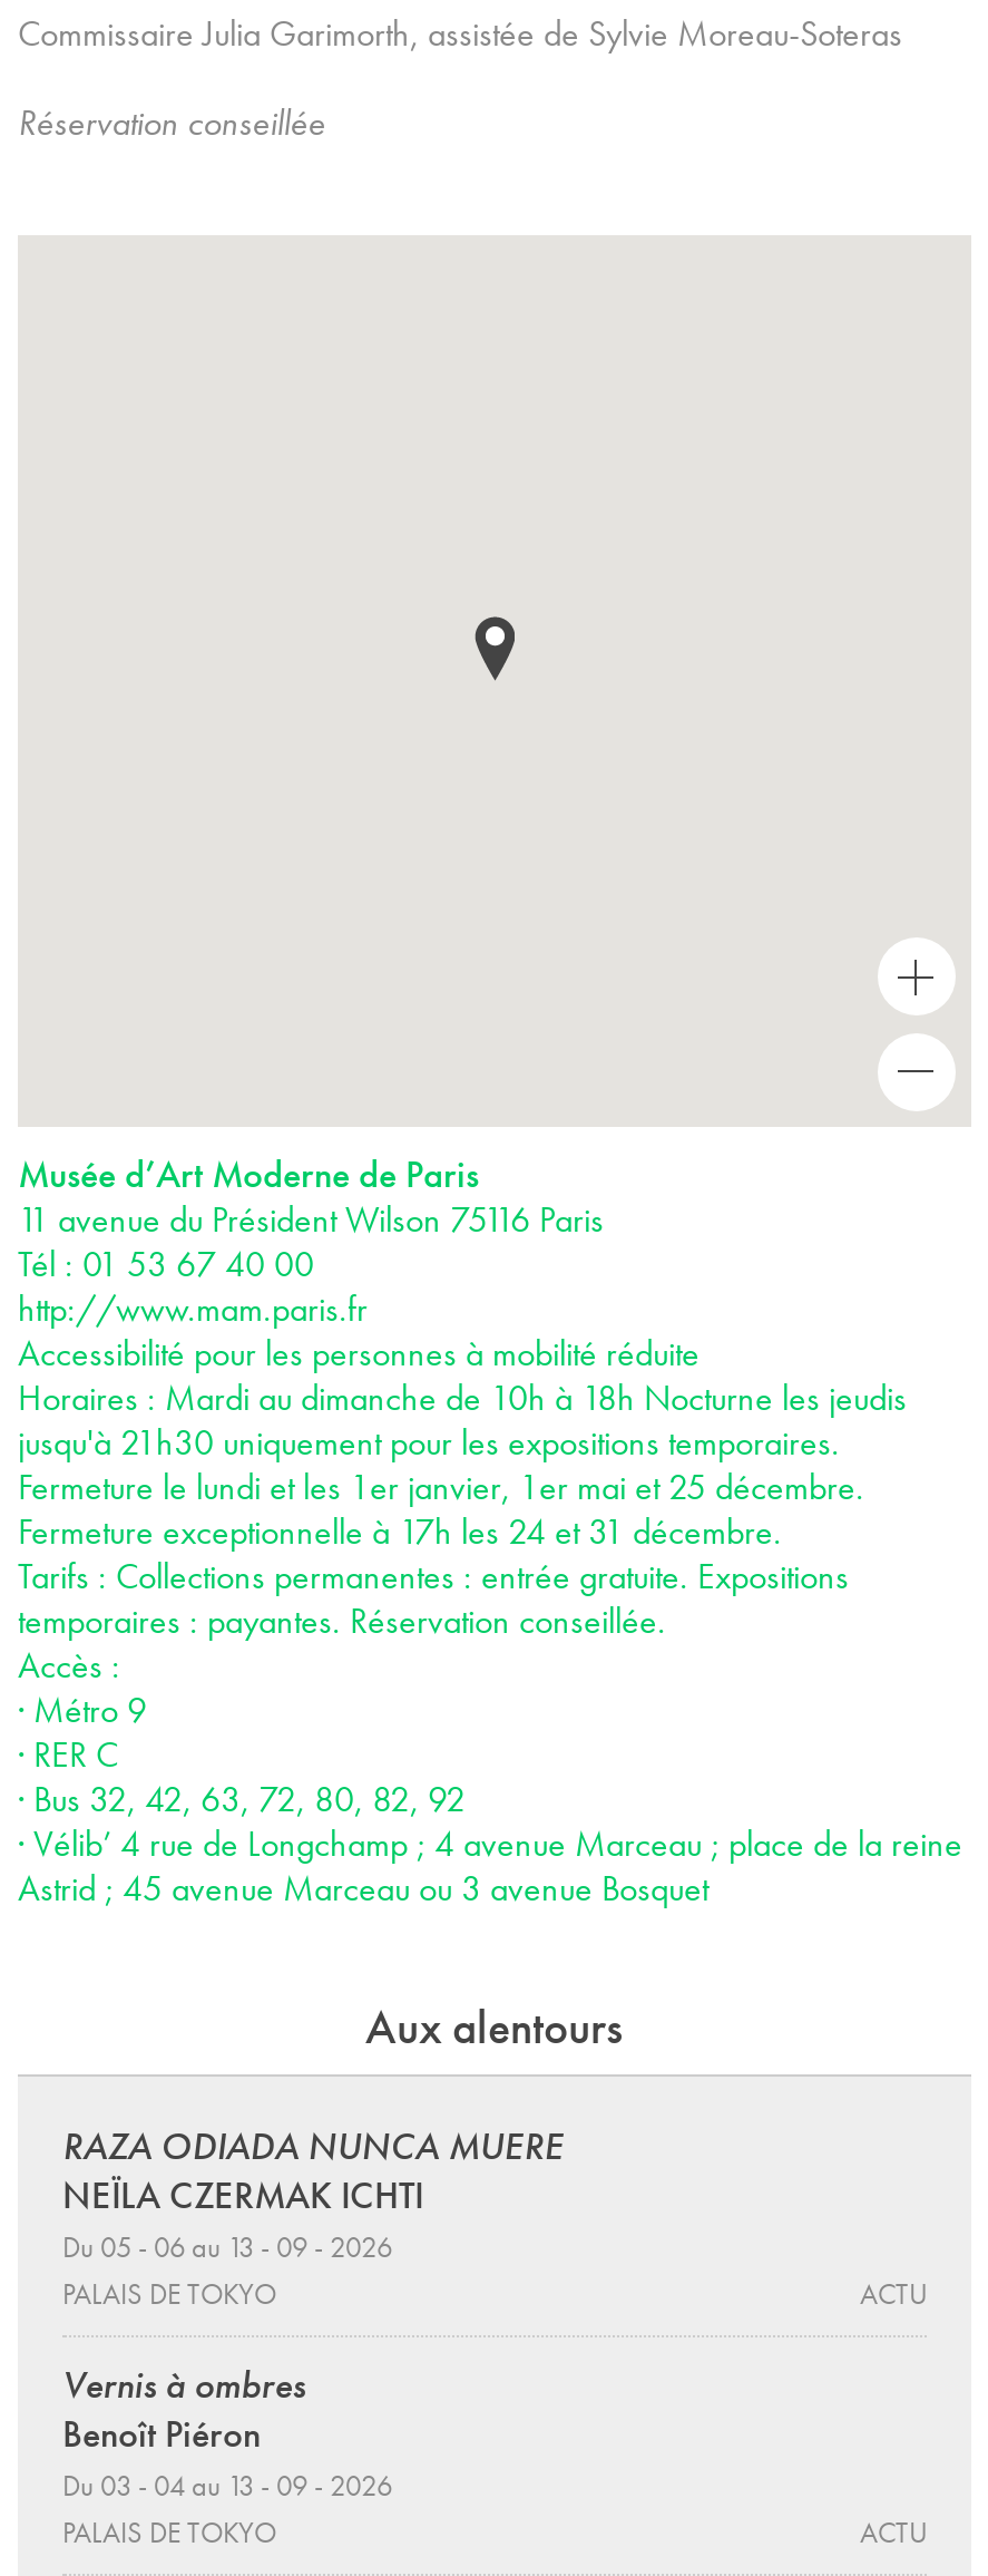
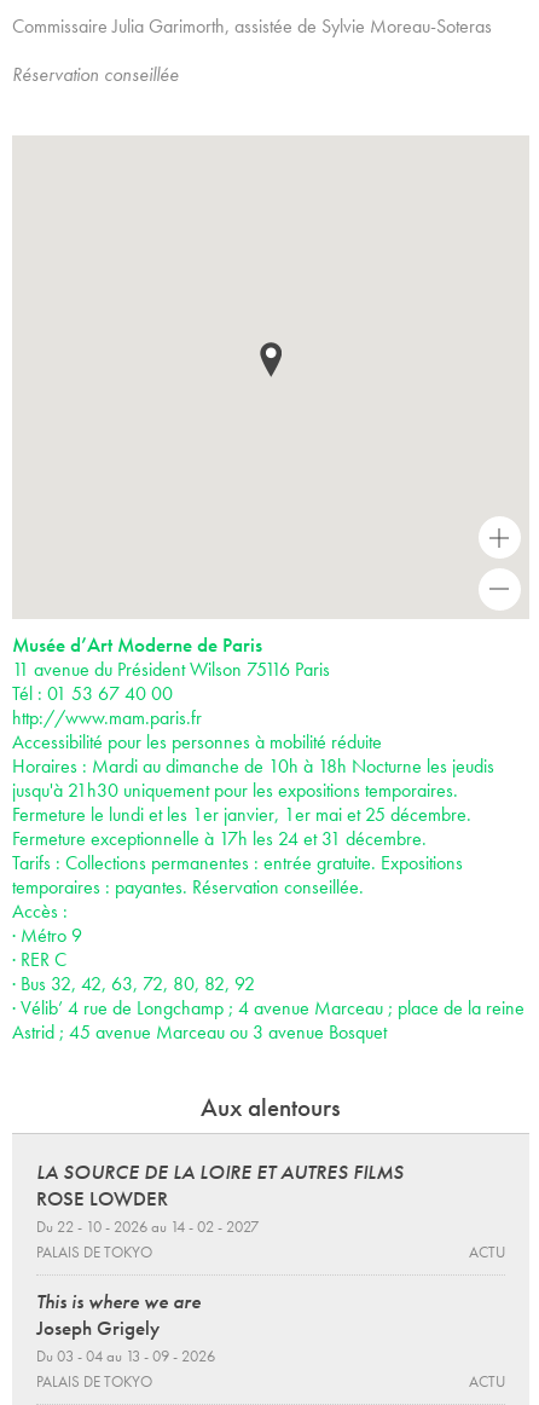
[62,2121,564,2266] RAZA ODIADA NUNCA MUERE | NEÏLA CZERMAK ICHTI | Du 05 - 06 au 13 - 09 - 2026 -> [36,1158,404,1237] LA SOURCE DE LA LOIRE ET AUTRES FILMS | ROSE LOWDER | Du 22 - 10 - 2026 au 14 - 02 - 2027
[62,2360,305,2458] Vernis à ombres | Benoît Piéron -> [36,1288,201,1341] This is where we are | Joseph Grigely

